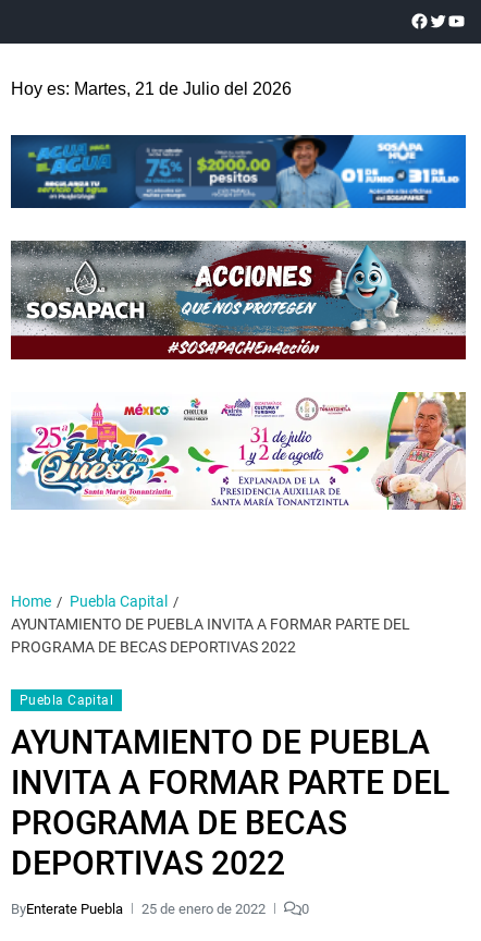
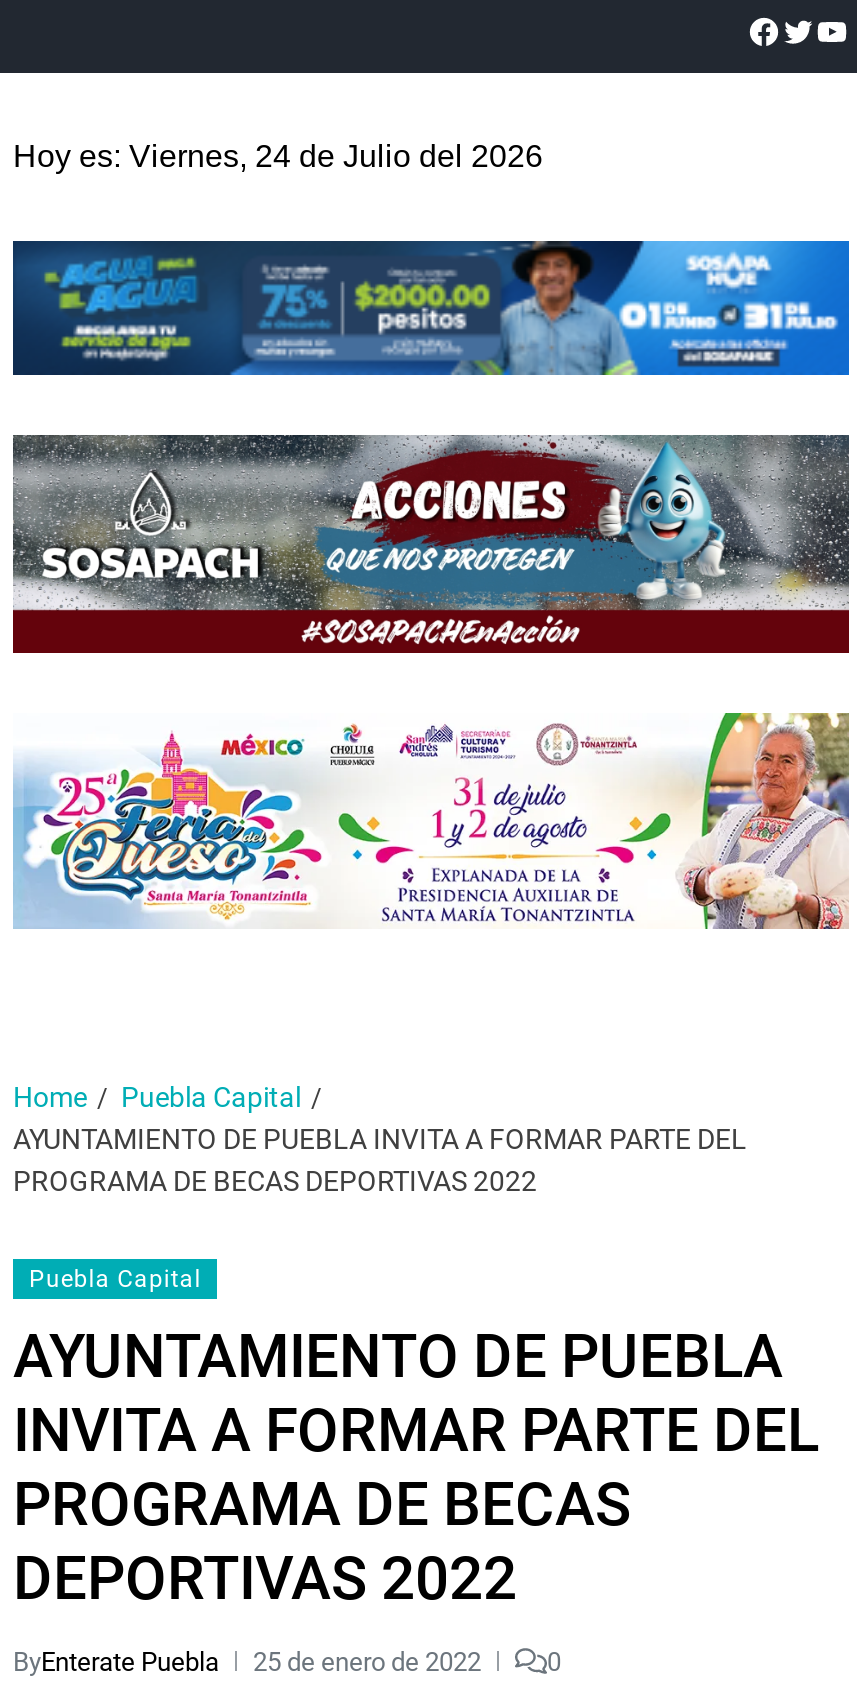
[11,80,292,98] Hoy es: Martes, 21 de Julio del 2026 -> [13,139,543,173] Hoy es: Viernes, 24 de Julio del 2026

